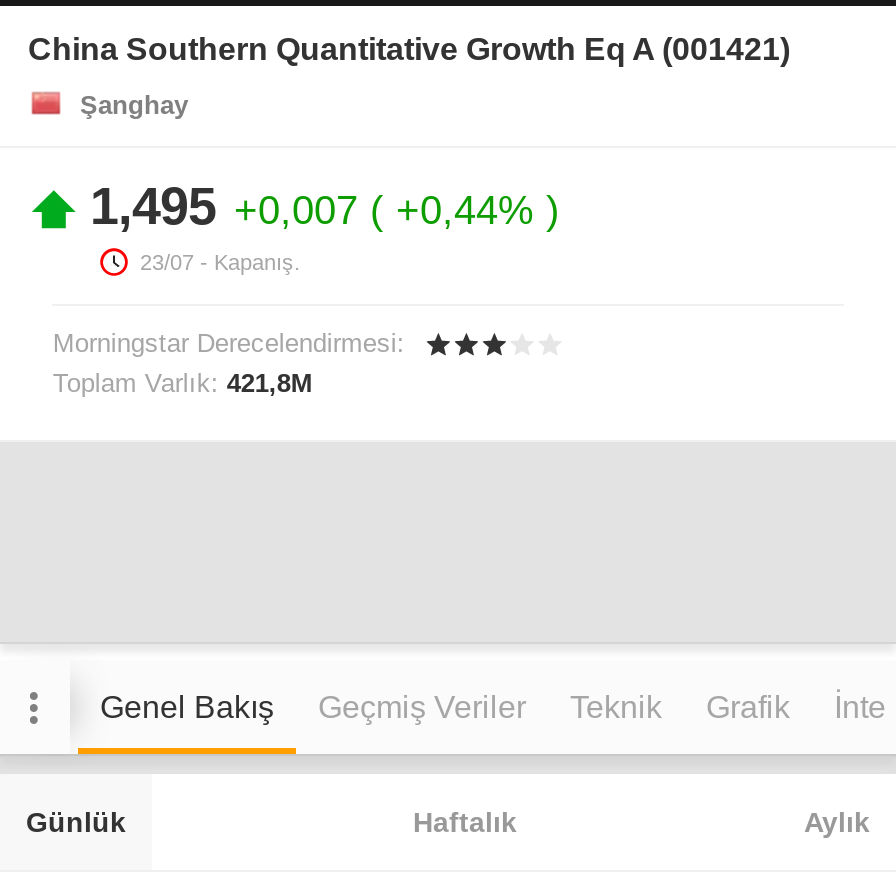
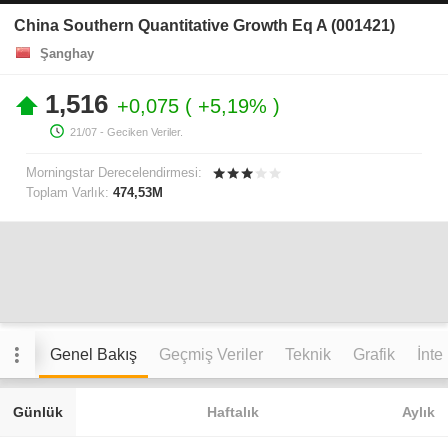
[90,176,546,274] 1,495 +0,007 +0,44% | 23/07 - Kapanış. -> [45,89,273,138] 1,516 +0,075 +5,19% | 21/07 - Geciken Veriler.
[53,368,313,398] Toplam Varlık: 421,8M -> [26,185,163,200] Toplam Varlık: 474,53M

